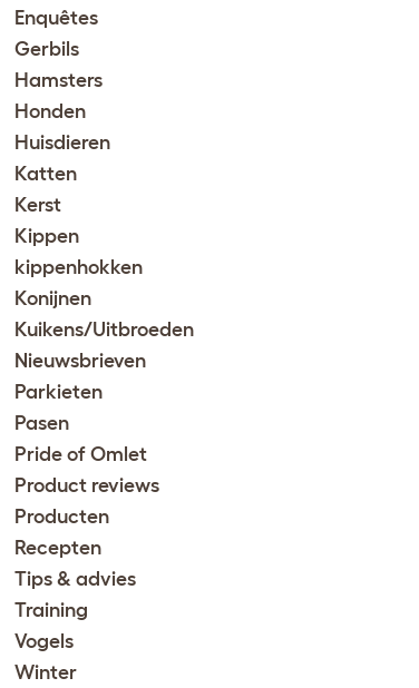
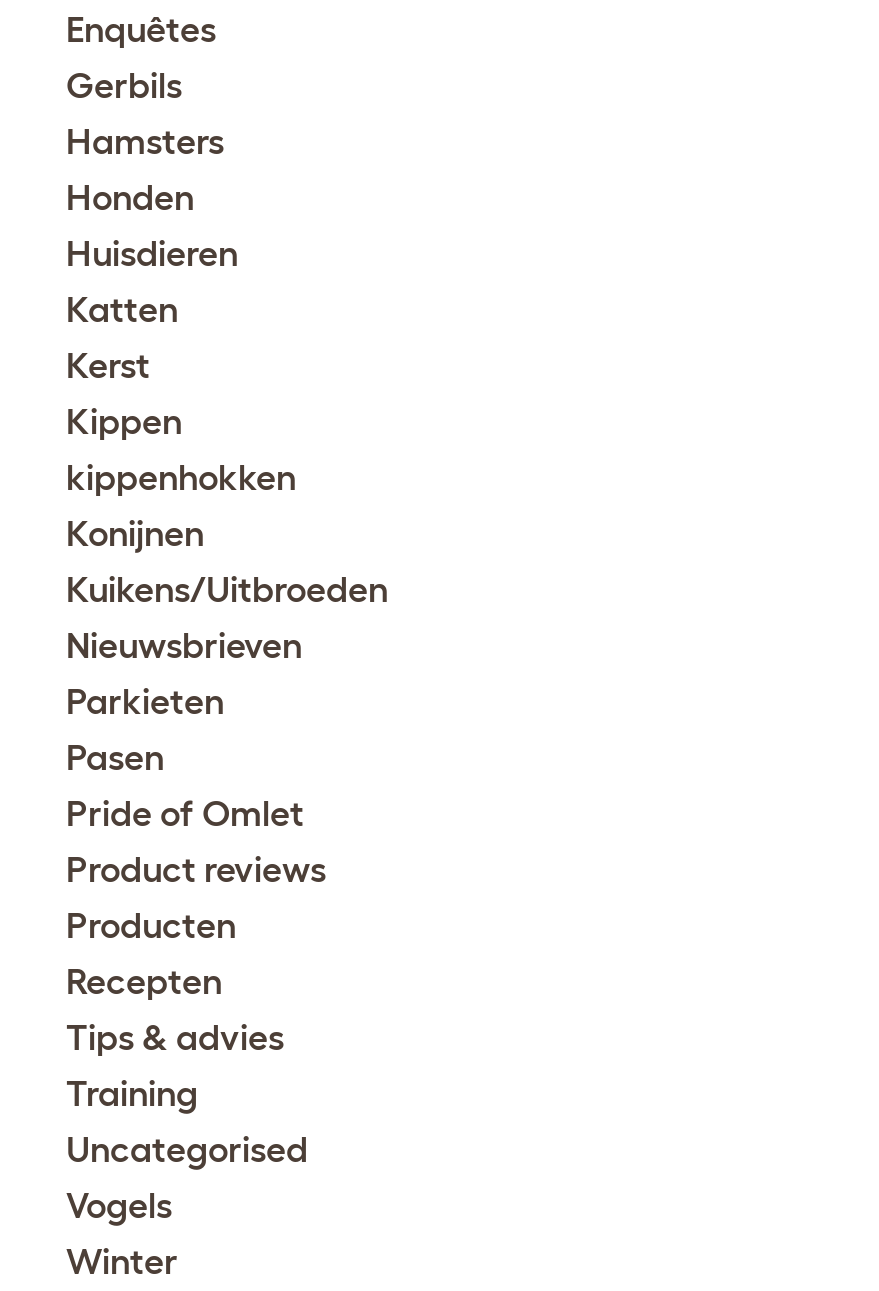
none -> [66,1130,308,1170] Uncategorised

